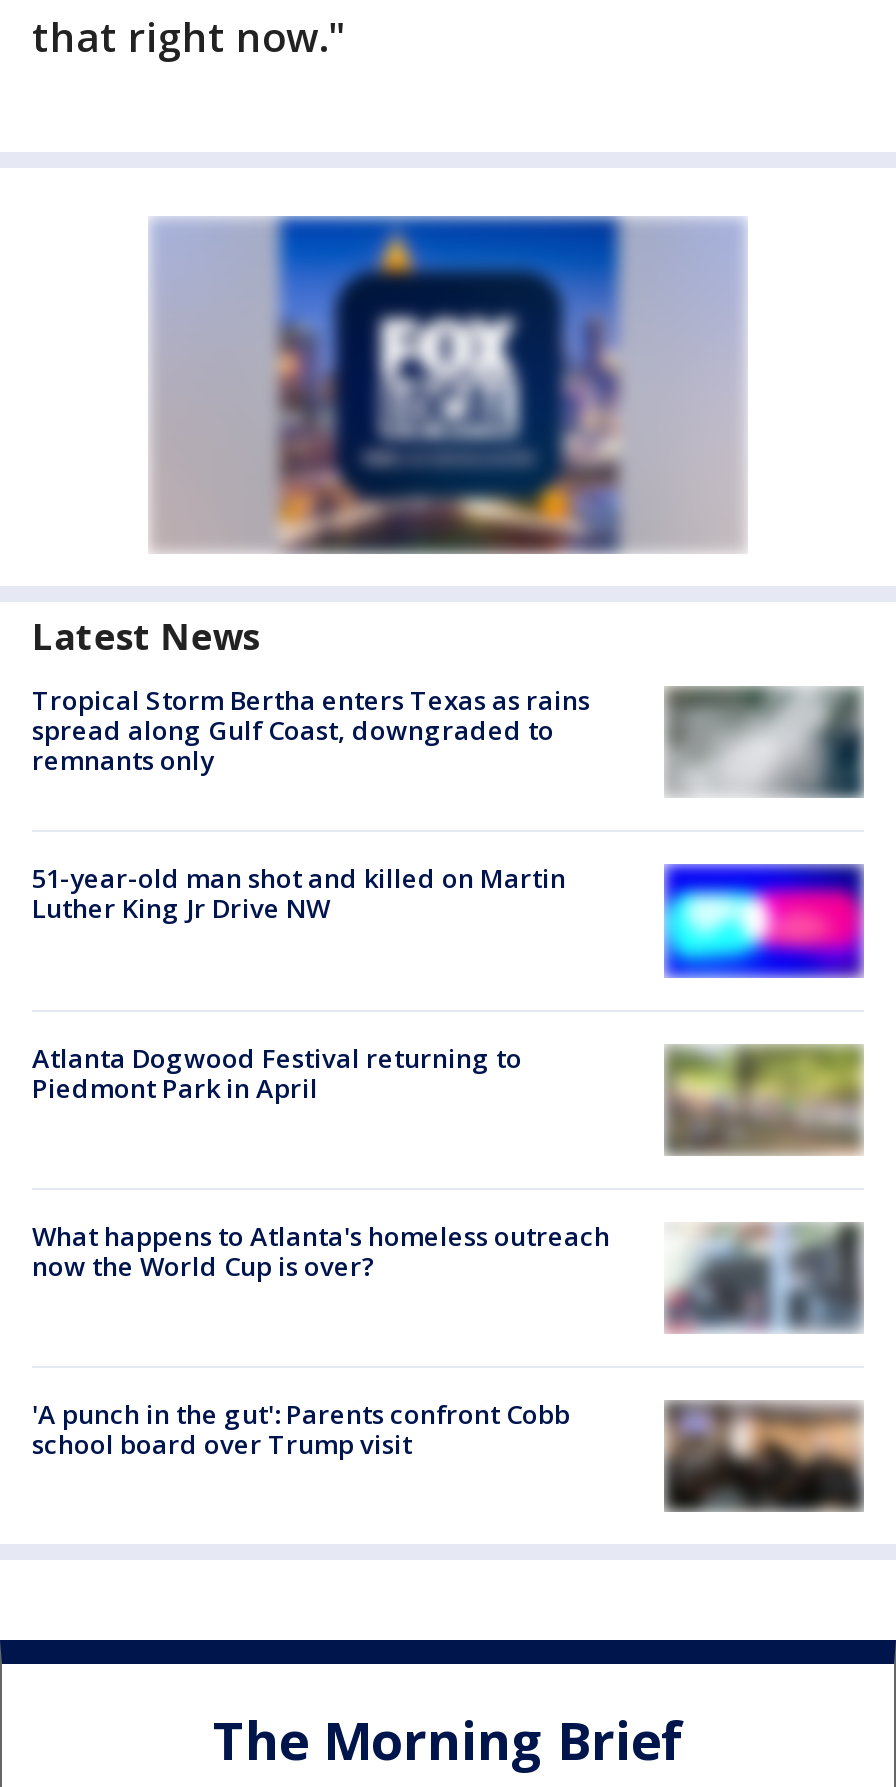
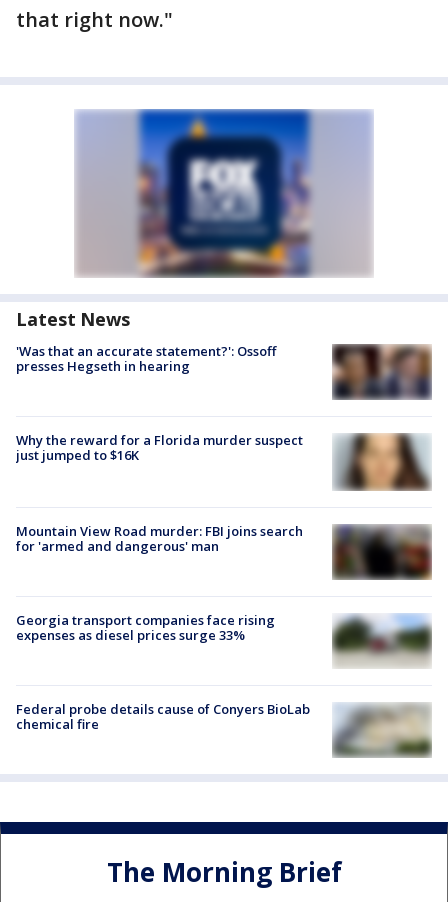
[32,682,590,778] Tropical Storm Bertha enters Texas as rains | spread along Gulf Coast, downgraded to | remnants only -> [16,342,276,375] 'Was that an accurate statement?': Ossoff | presses Hegseth in hearing
[666,686,864,794] [image] -> [332,345,432,400] [image]
[32,860,566,926] 51-year-old man shot and killed on Martin | Luther King Jr Drive NW -> [16,431,303,464] Why the reward for a Florida murder suspect | just jumped to $16K
[664,862,864,980] [image] -> [332,432,432,492] [image]
[32,1039,522,1105] Atlanta Dogwood Festival returning to | Piedmont Park in April -> [16,522,303,555] Mountain View Road murder: FBI joins search | for 'armed and dangerous' man
[670,1046,862,1156] [image] -> [334,524,432,580] [image]
[32,1218,610,1284] What happens to Atlanta's homeless outreach | now the World Cup is over? -> [16,611,275,644] Georgia transport companies face rising | expenses as diesel prices surge 33%
[666,1222,864,1332] [image] -> [332,614,431,666] [image]
[32,1396,570,1462] 'A punch in the gut': Parents confront Cobb | school board over Trump visit -> [16,700,310,733] Federal probe details cause of Conyers BioLab | chemical fire
[664,1400,862,1510] [image] -> [332,703,430,755] [image]

